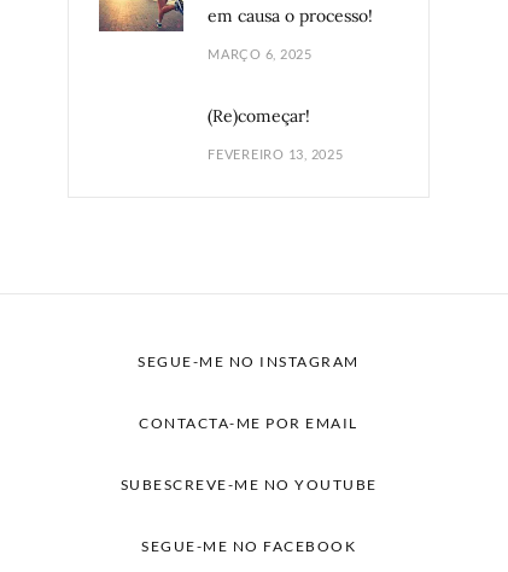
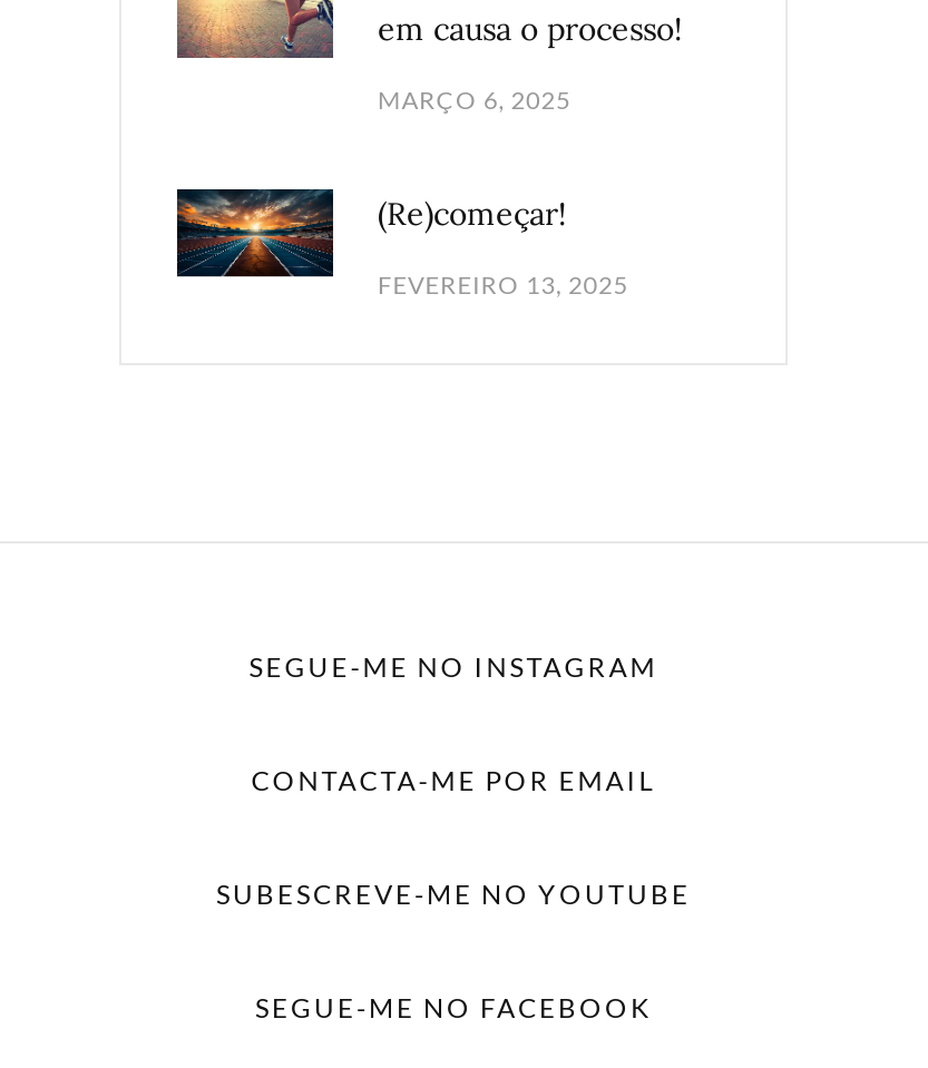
none -> [175,187,335,278] [image]

